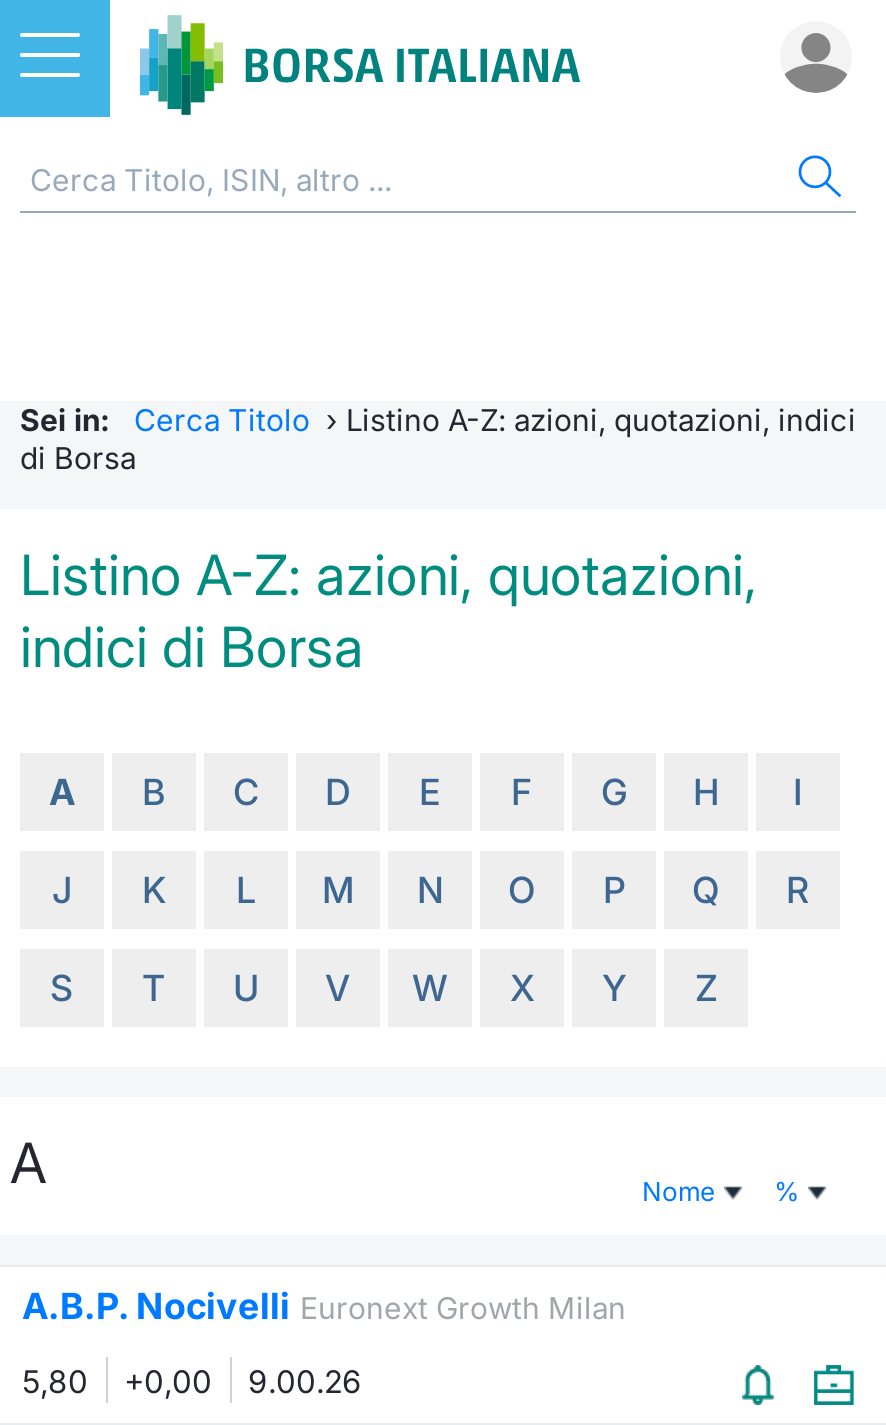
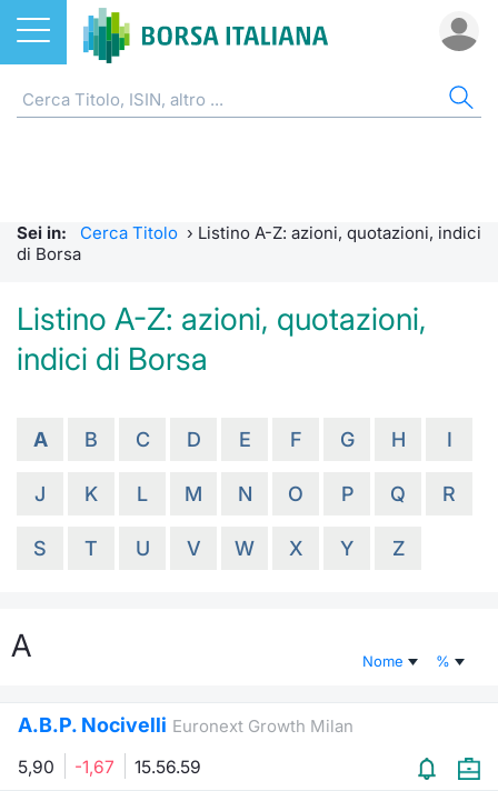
[22,1363,96,1401] 5,80 -> [18,757,59,778] 5,90
[124,1363,220,1401] +0,00 -> [74,757,119,778] -1,67
[248,1363,362,1401] 9.00.26 -> [135,757,201,778] 15.56.59

